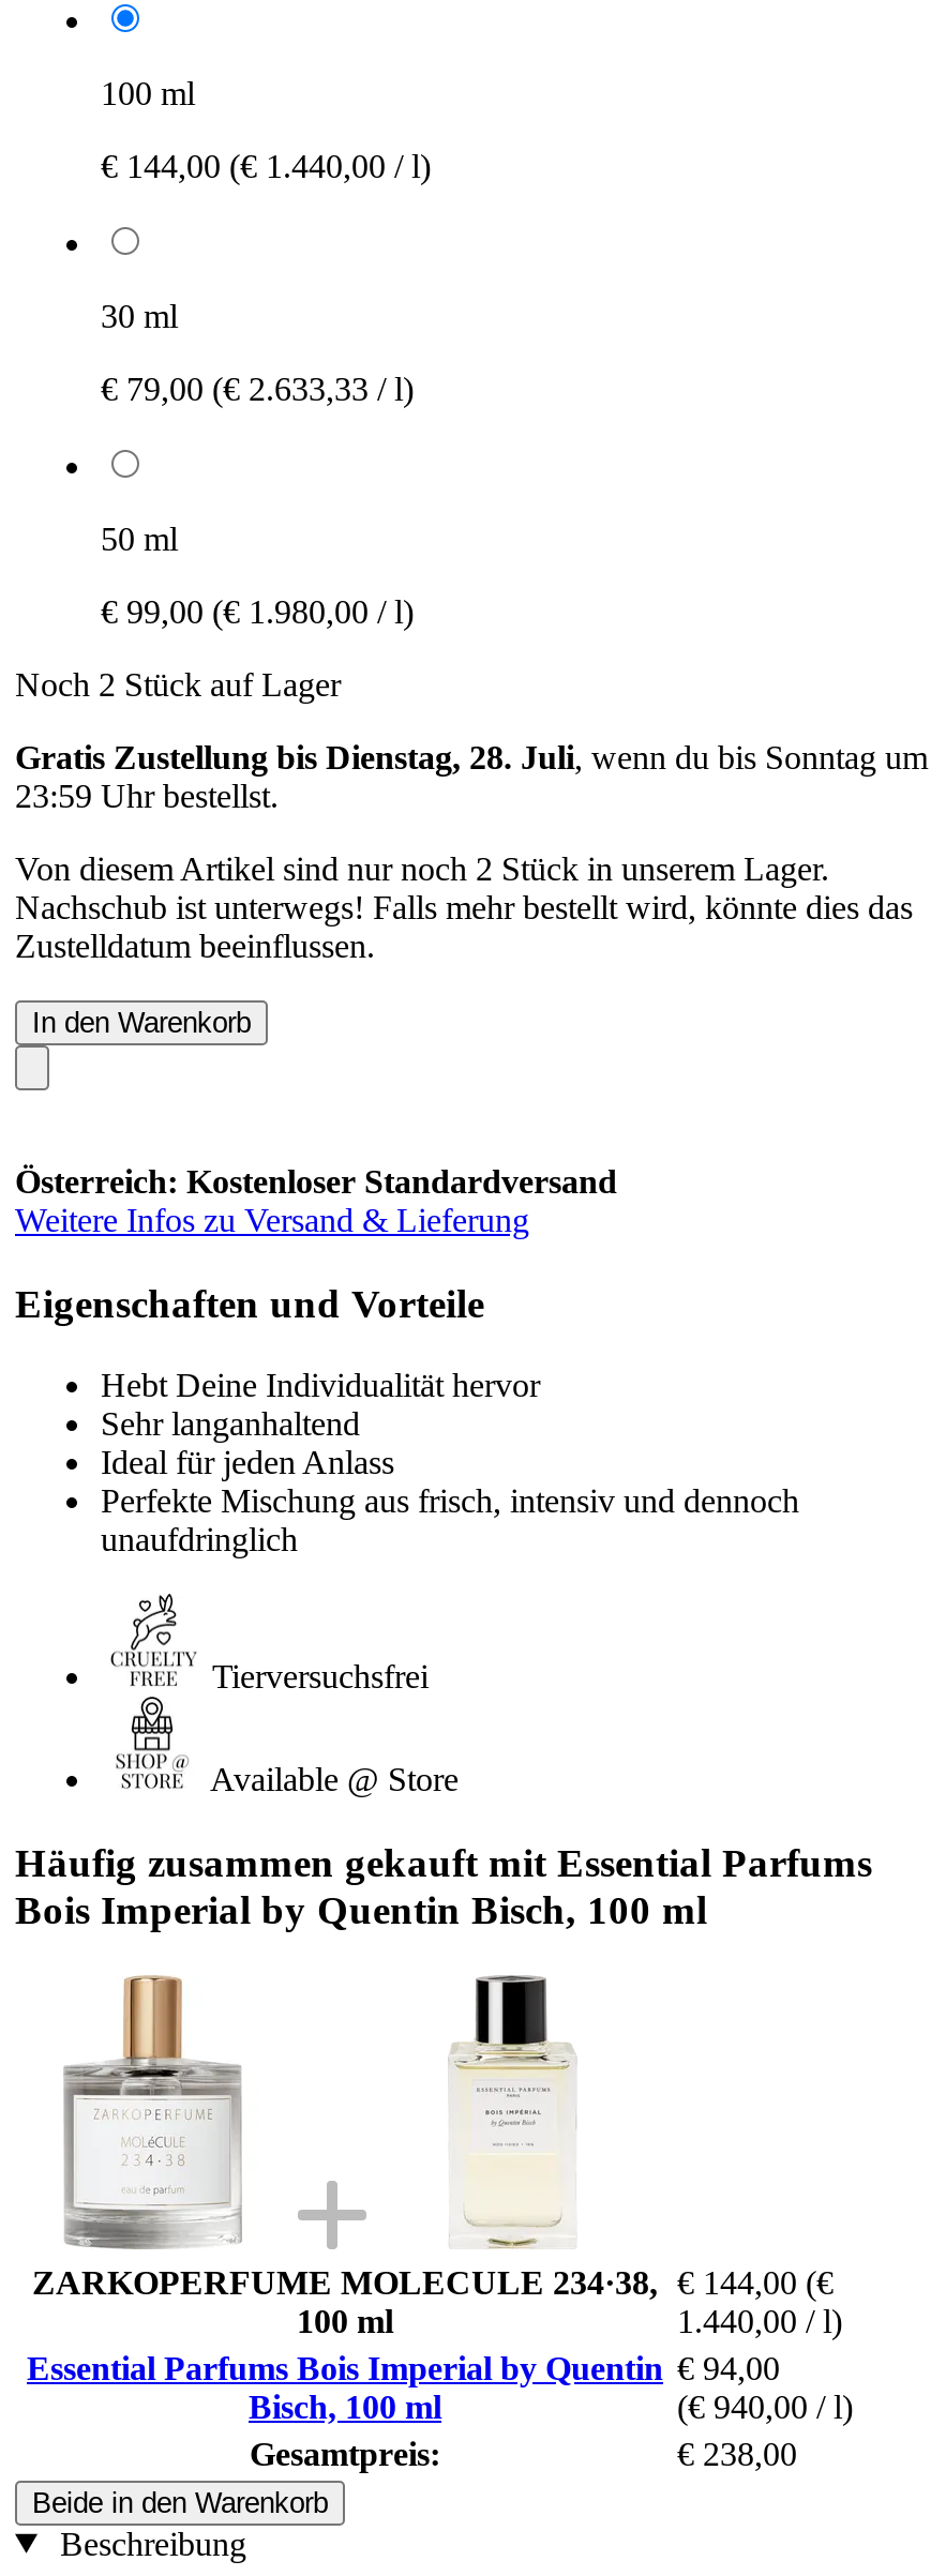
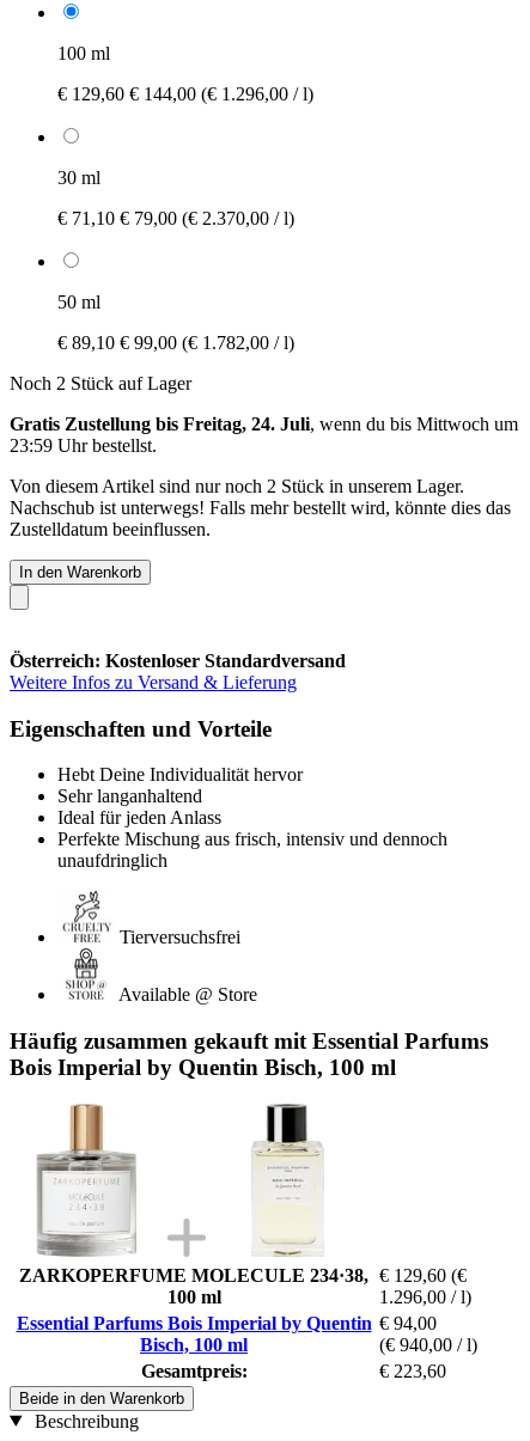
[101,147,431,184] € 144,00 (€ 1.440,00 / l) -> [57,83,313,104] € 129,60 € 144,00 (€ 1.296,00 / l)
[101,370,414,407] € 79,00 (€ 2.633,33 / l) -> [57,208,294,228] € 71,10 € 79,00 (€ 2.370,00 / l)
[101,593,414,629] € 99,00 (€ 1.980,00 / l) -> [57,332,294,353] € 89,10 € 99,00 (€ 1.782,00 / l)
[15,739,928,775] Gratis Zustellung bis Dienstag, 28. Juli, wenn du bis Sonntag um -> [10,414,518,434] Gratis Zustellung bis Freitag, 24. Juli, wenn du bis Mittwoch um
[32,2264,834,2300] ZARKOPERFUME MOLECULE 234·38, € 144,00 (€ -> [19,1265,467,1285] ZARKOPERFUME MOLECULE 234·38, € 129,60 (€
[677,2302,842,2339] 1.440,00 / l) -> [379,1286,471,1307] 1.296,00 / l)
[677,2435,797,2471] € 238,00 -> [379,1361,446,1381] € 223,60

